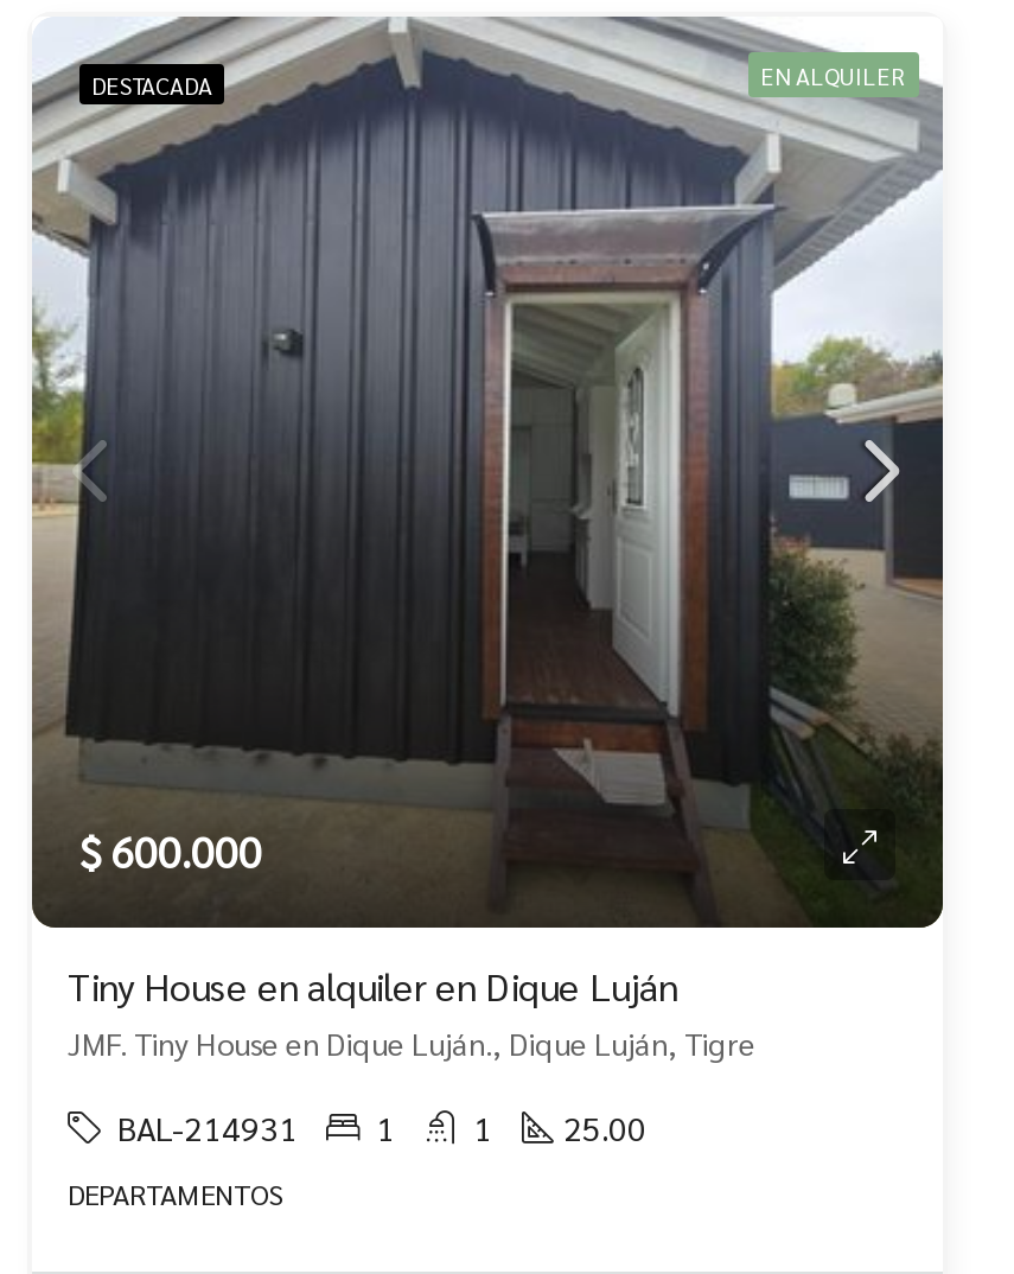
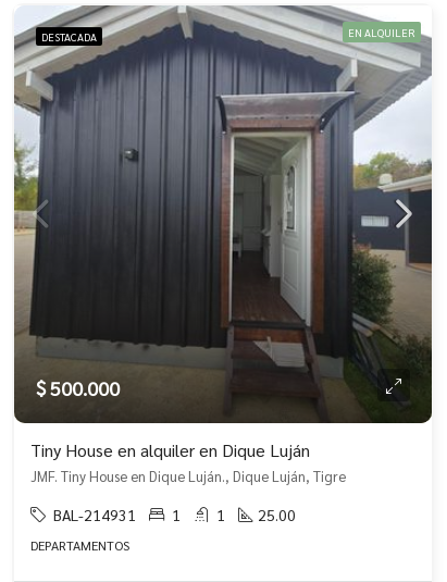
[79,823,262,878] $ 600.000 -> [36,375,120,400] $ 500.000

